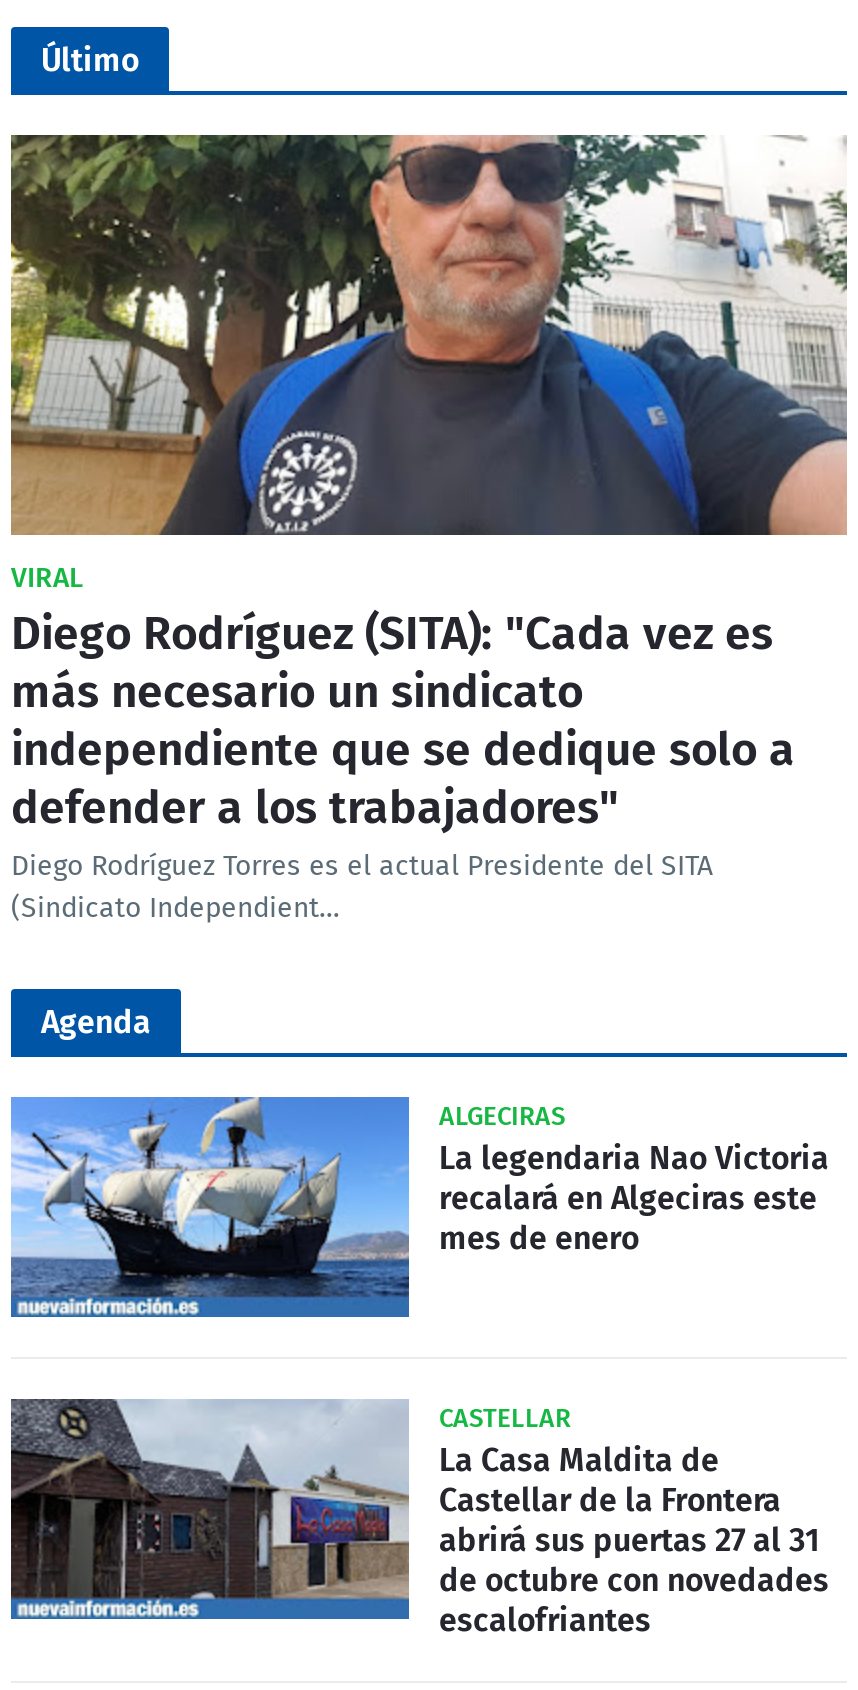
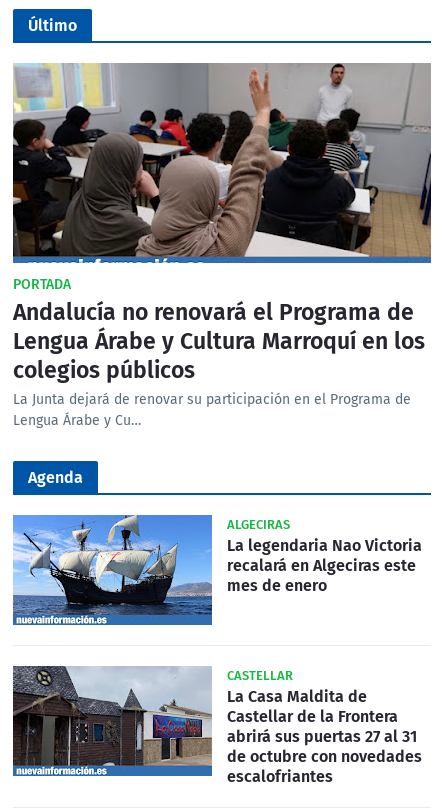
[9,133,847,926] [image] | VIRAL | Diego Rodríguez (SITA): "Cada vez es | más necesario un sindicato | independiente que se dedique solo a | defender a los trabajadores" | Diego Rodríguez Torres es el actual Presidente del SITA | (Sindicato Independient… -> [12,63,432,429] [image] | PORTADA | Andalucía no renovará el Programa de | Lengua Árabe y Cultura Marroquí en los | colegios públicos | La Junta dejará de renovar su participación en el Programa de | Lengua Árabe y Cu…

